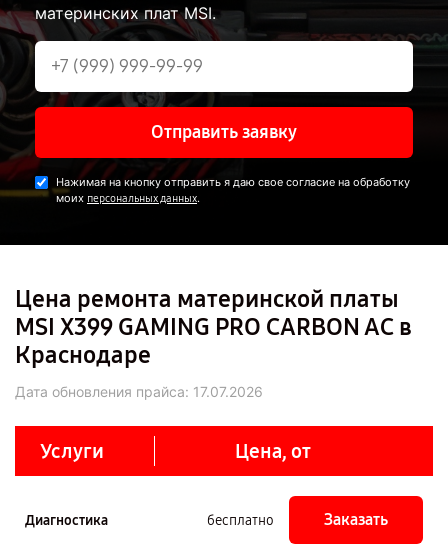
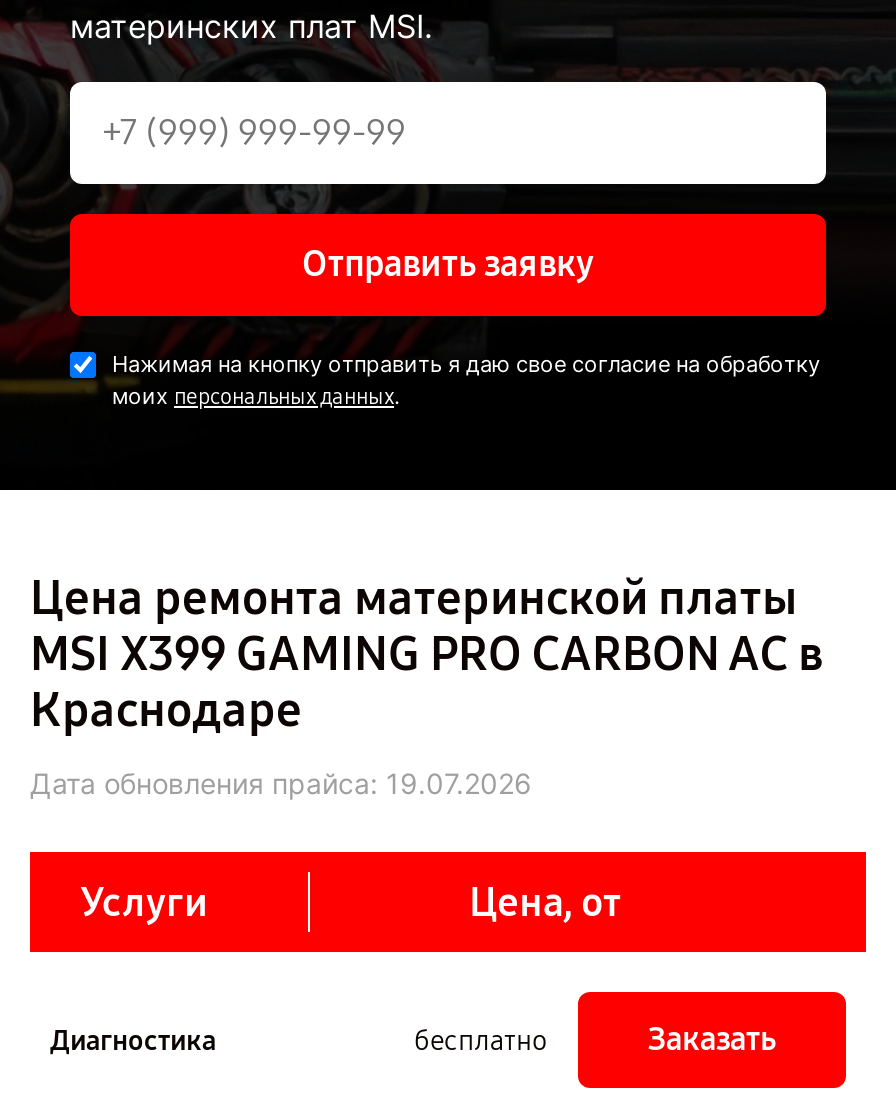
[15,383,263,400] Дата обновления прайса: 17.07.2026 -> [30,766,532,800] Дата обновления прайса: 19.07.2026

